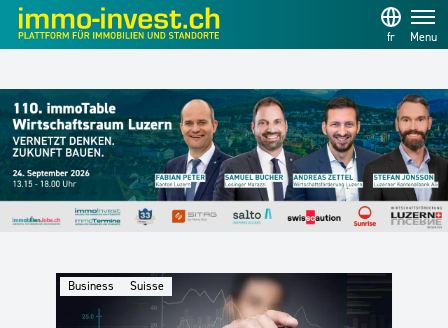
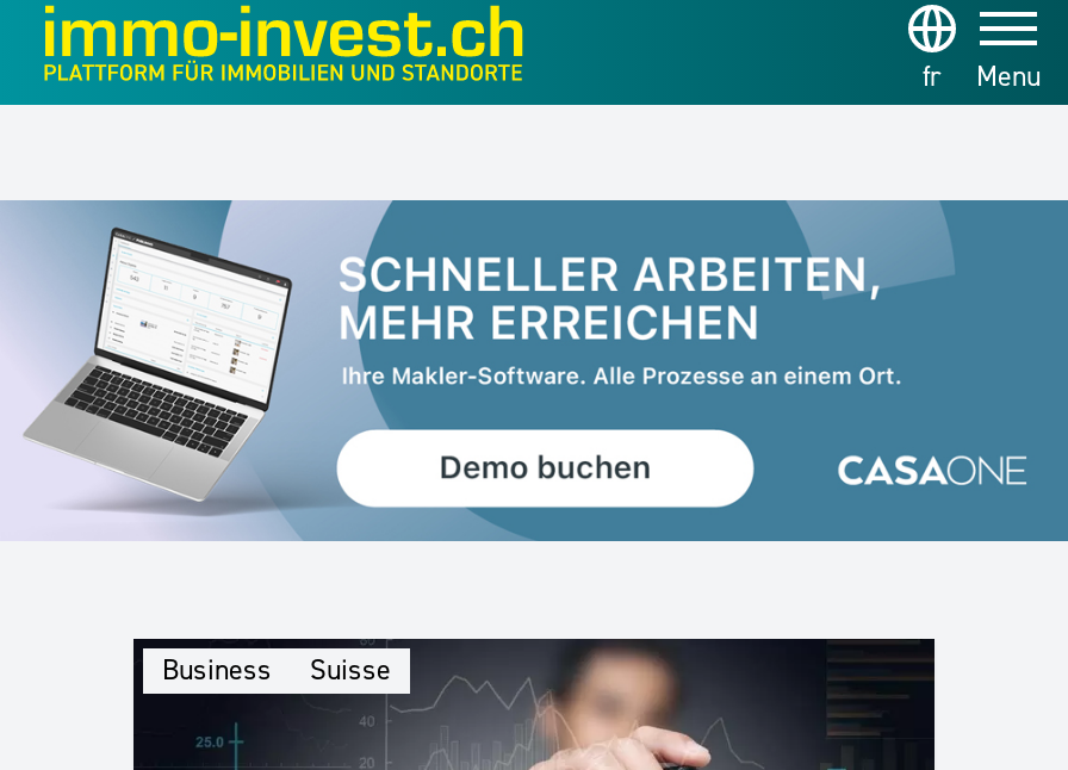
[3,88,445,232] [image] -> [7,200,1061,544] [image]

